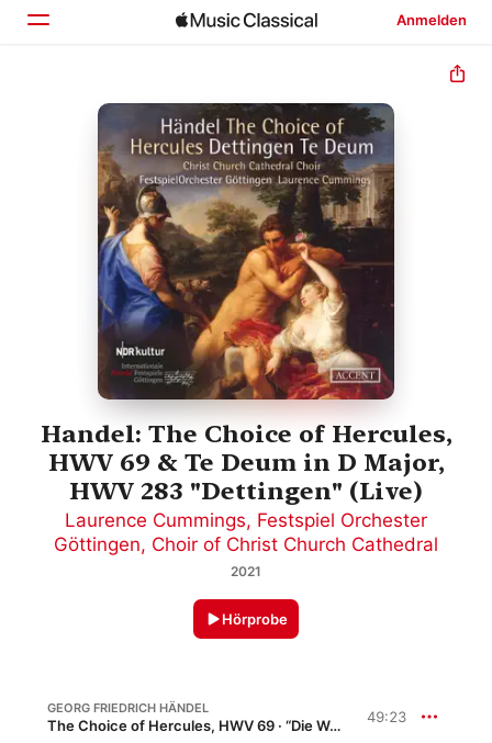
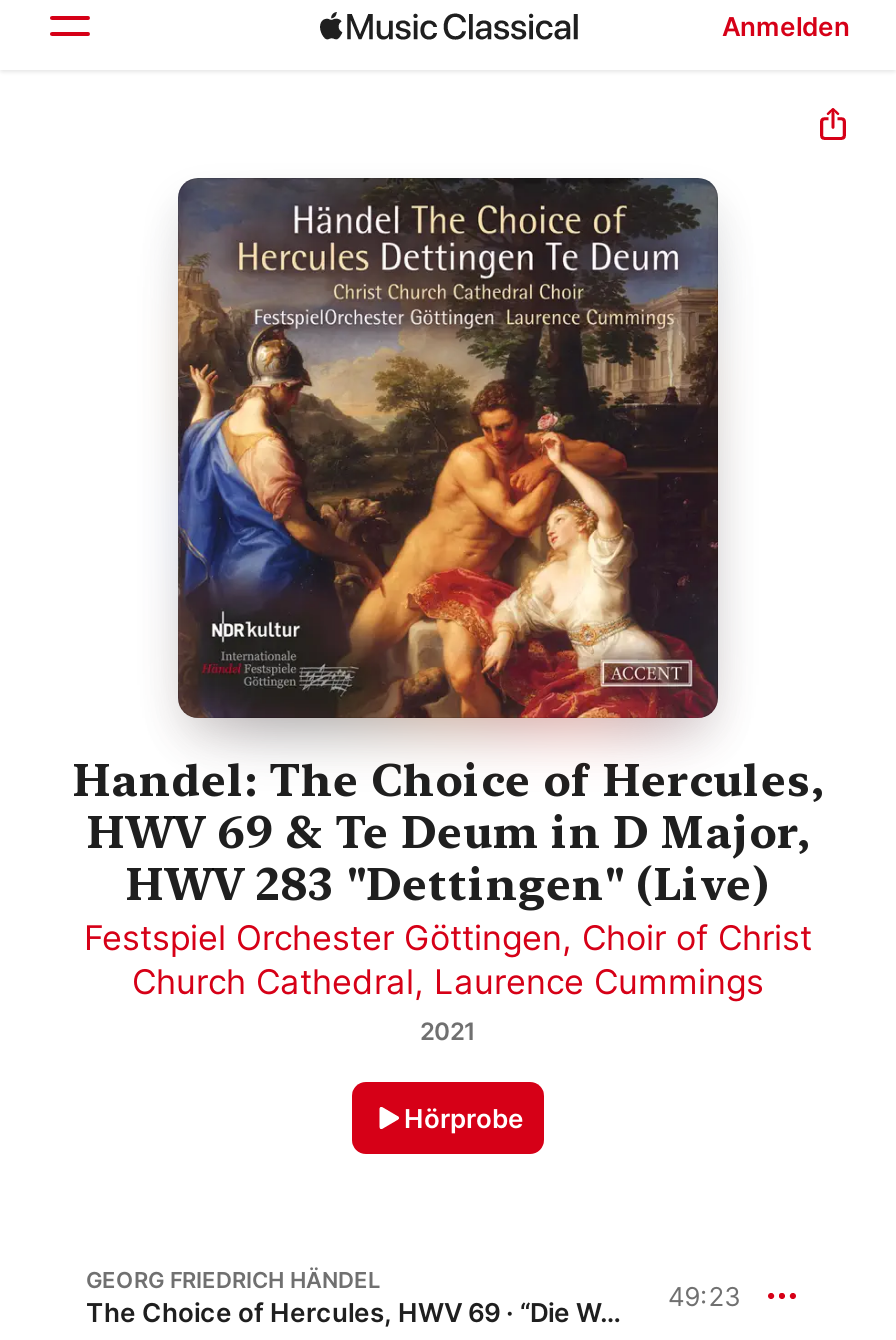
[54,510,438,556] Laurence Cummings, Festspiel Orchester | Göttingen, Choir of Christ Church Cathedral -> [84,919,812,1003] Festspiel Orchester Göttingen, Choir of Christ | Church Cathedral, Laurence Cummings

